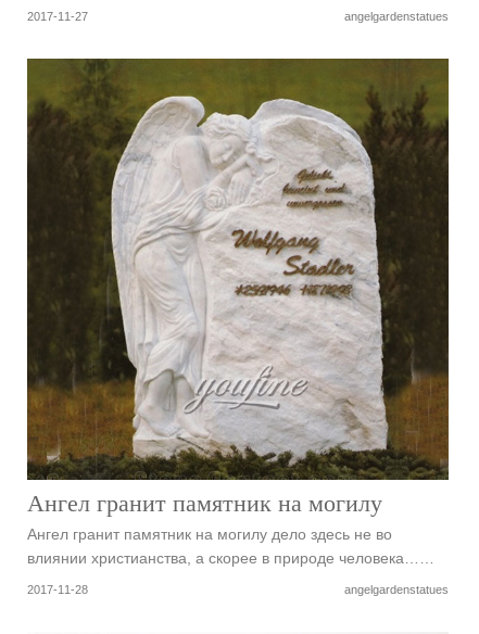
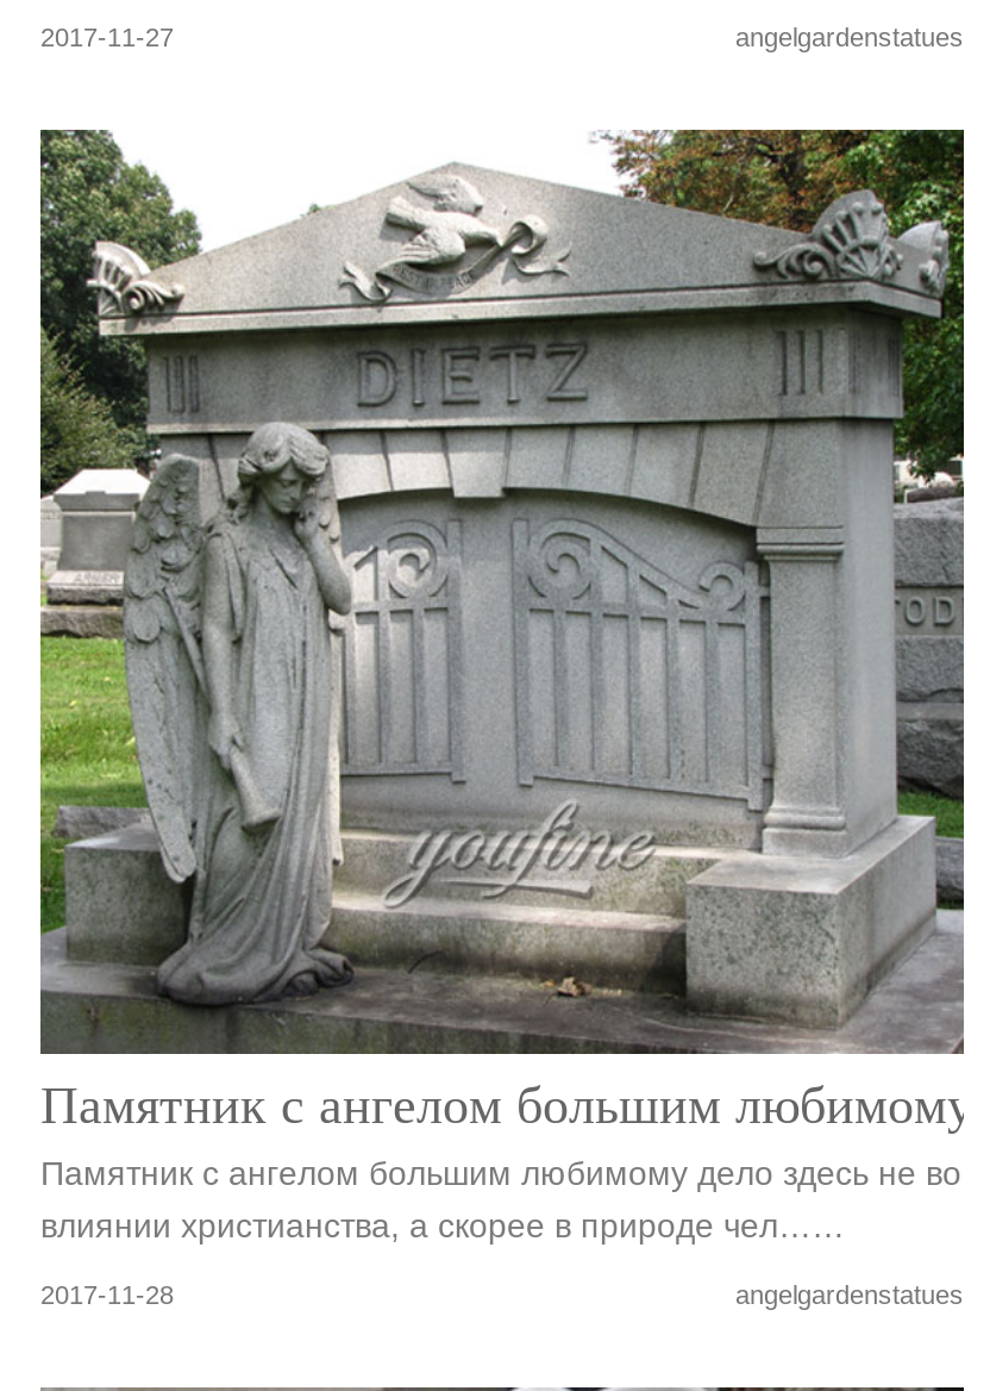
[26,58,450,567] [image] | Ангел гранит памятник на могилу | Ангел гранит памятник на могилу дело здесь не во | влиянии христианства, а скорее в природе человека…… -> [38,126,973,1243] [image] | Памятник с ангелом большим любимому | Памятник с ангелом большим любимому дело здесь не во | влиянии христианства, а скорее в природе чел……

